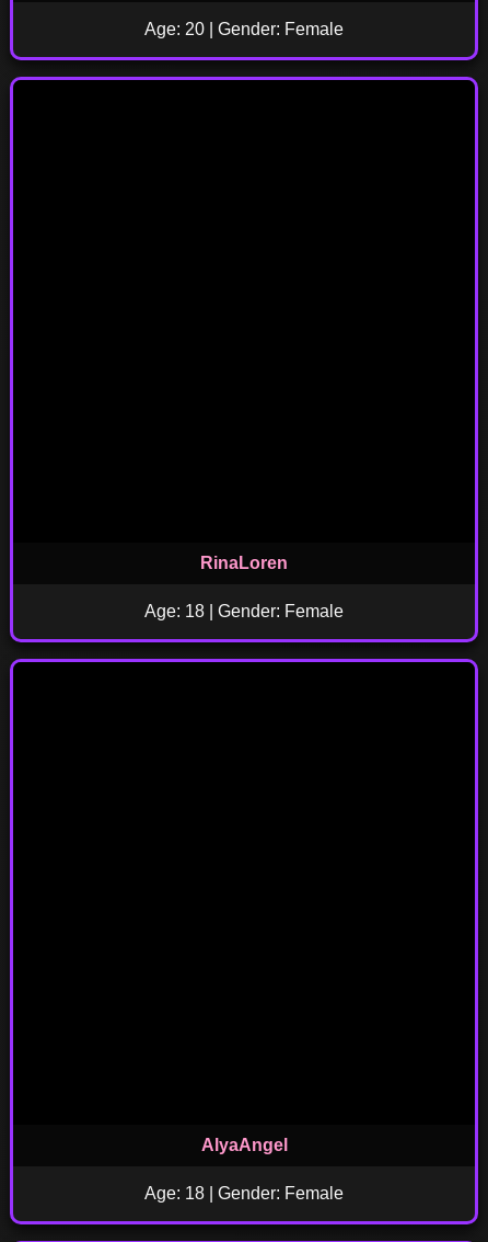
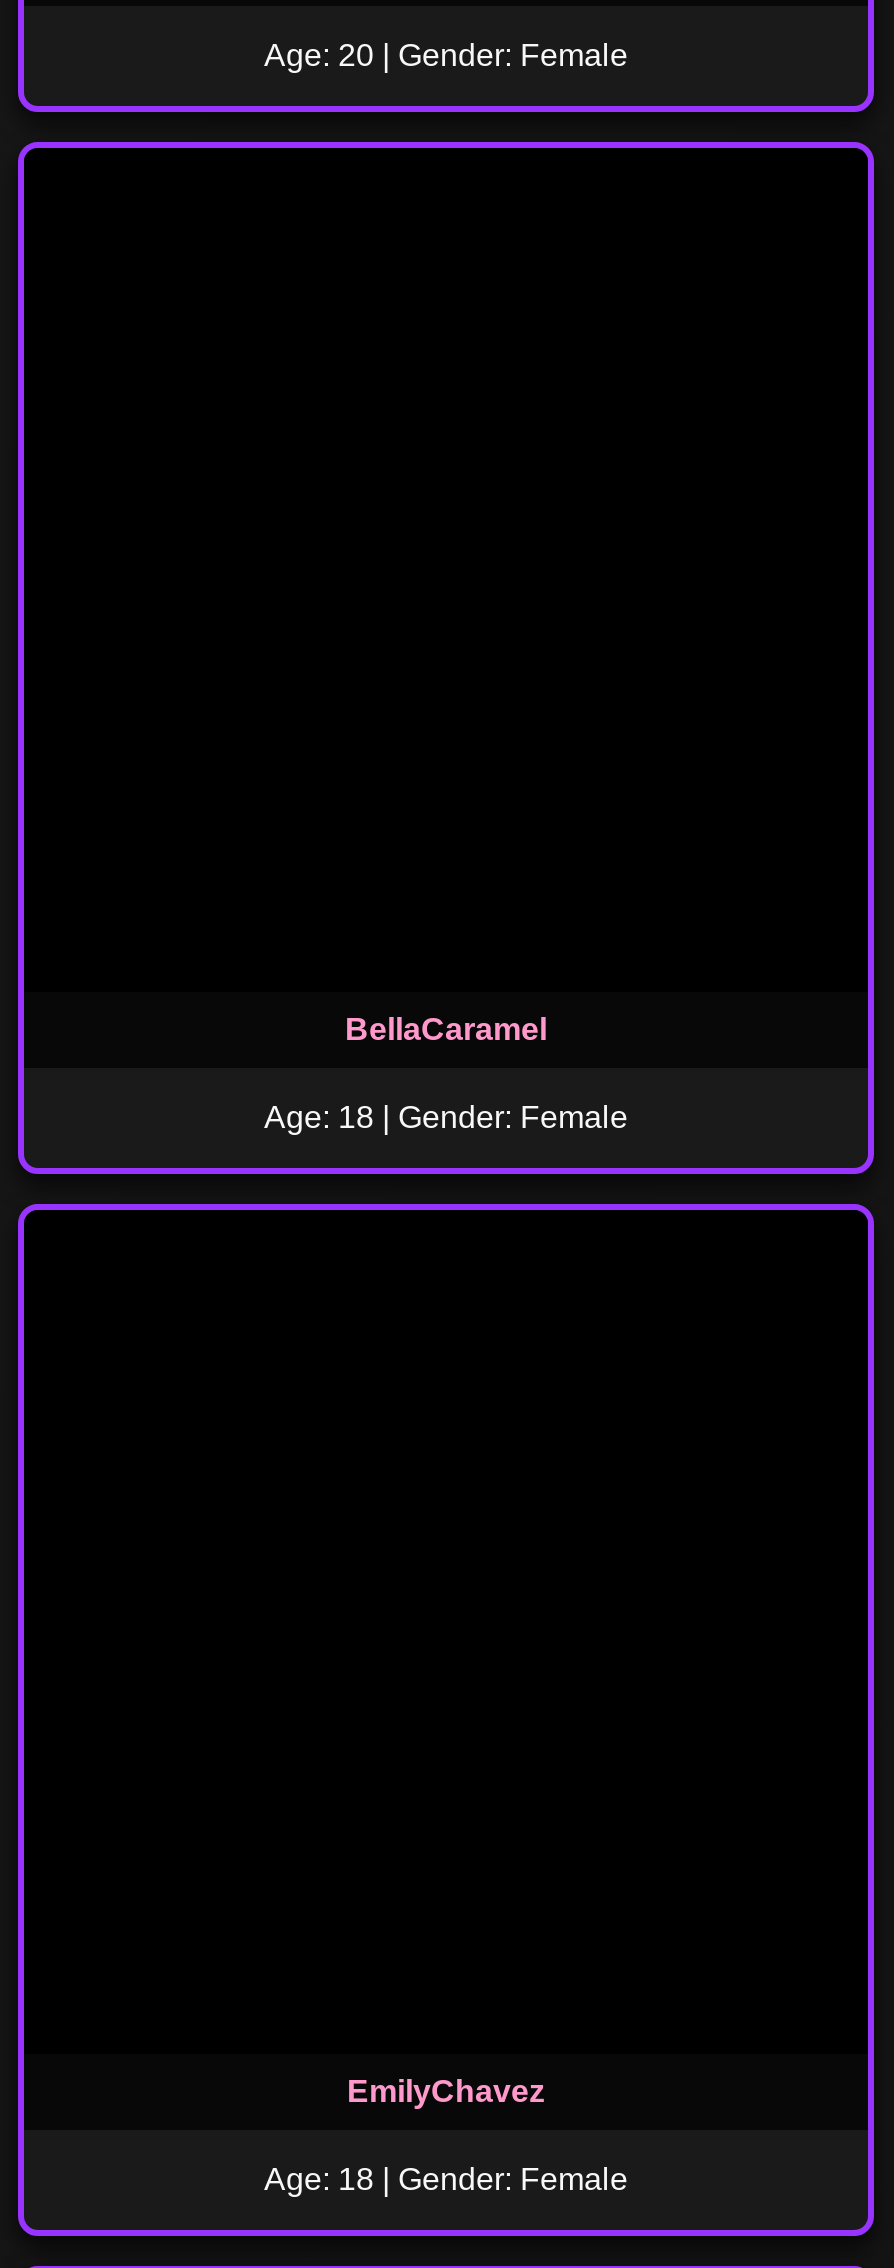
[200,553,288,572] RinaLoren -> [345,1012,547,1046] BellaCaramel
[201,1136,287,1154] AlyaAngel -> [347,2074,545,2108] EmilyChavez

